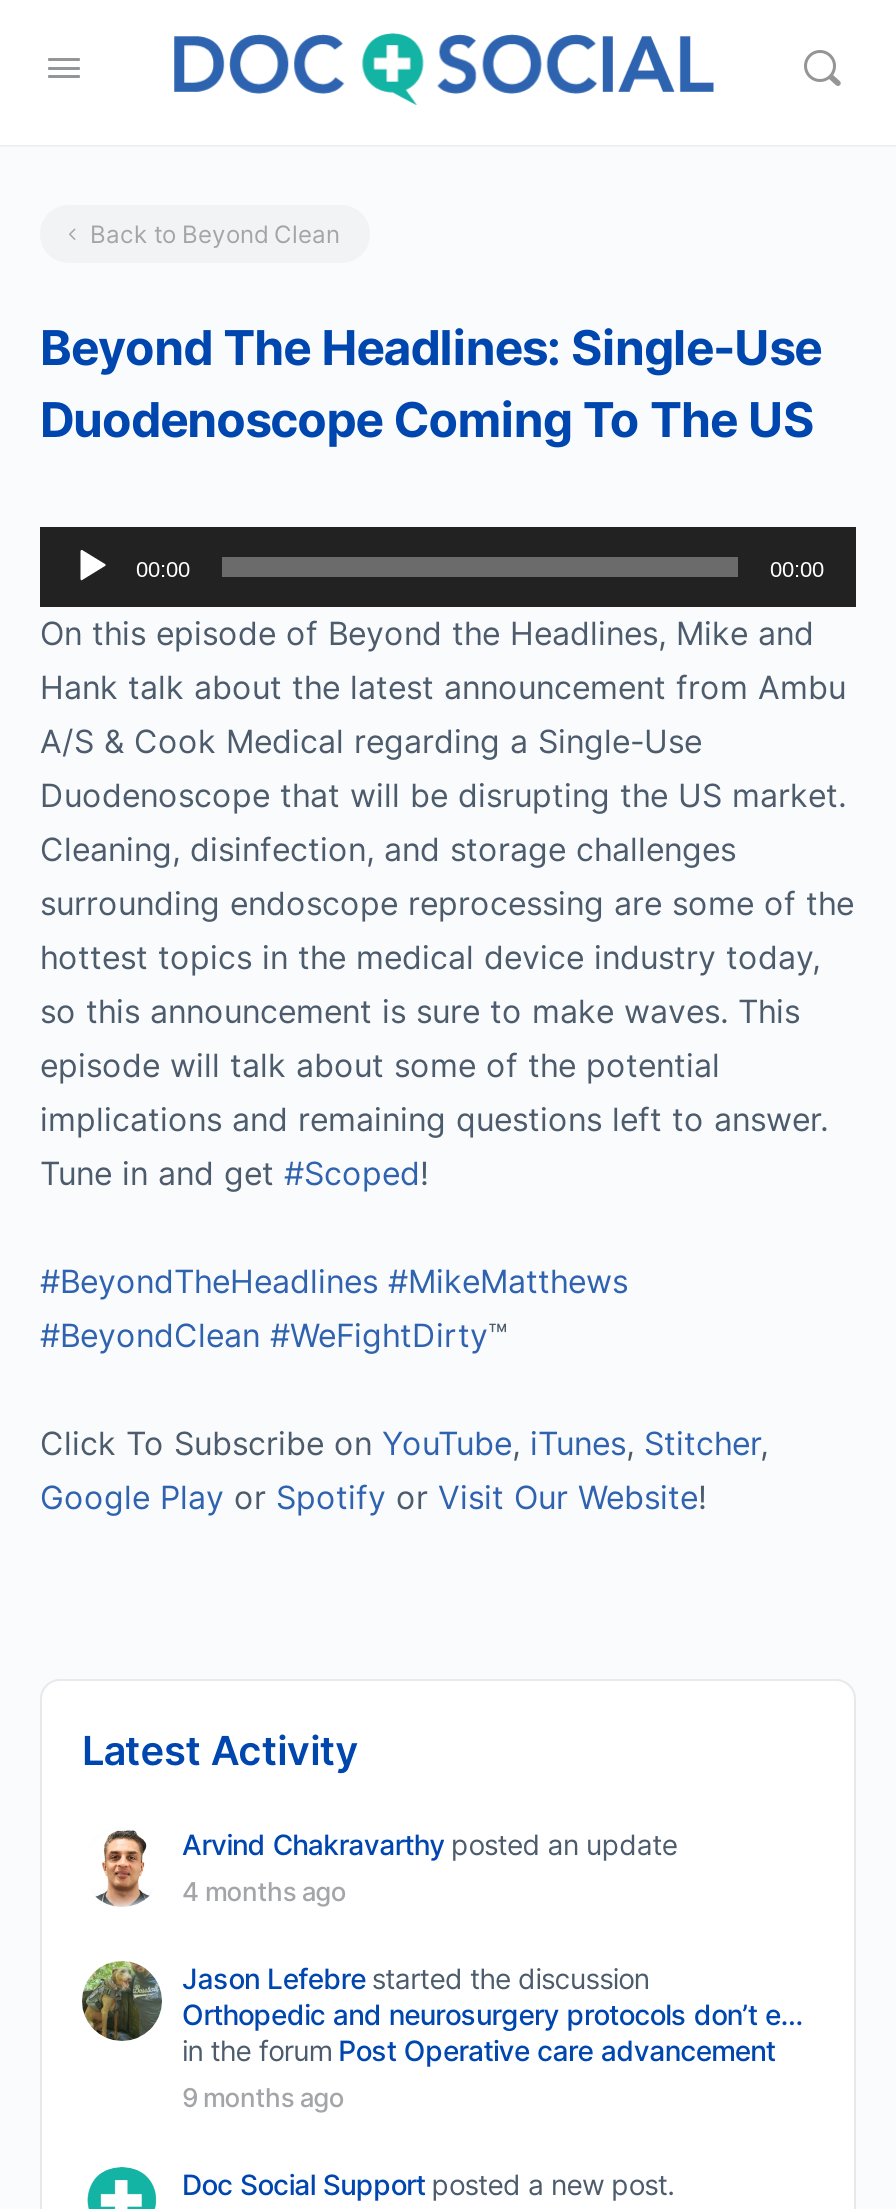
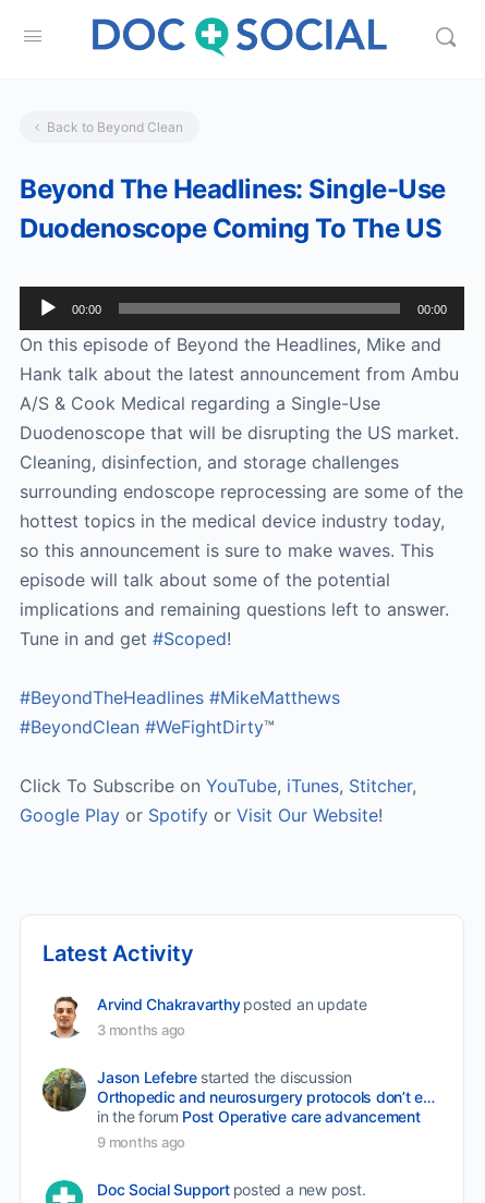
[182,1875,346,1907] 4 months ago -> [97,1021,185,1038] 3 months ago

